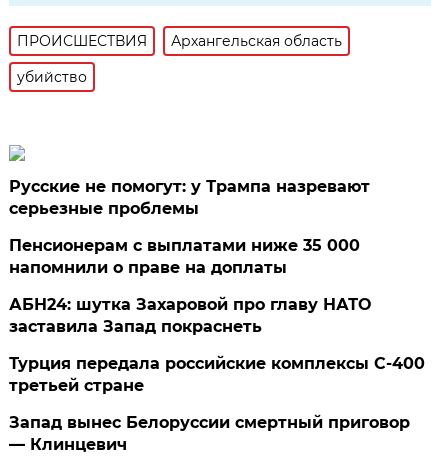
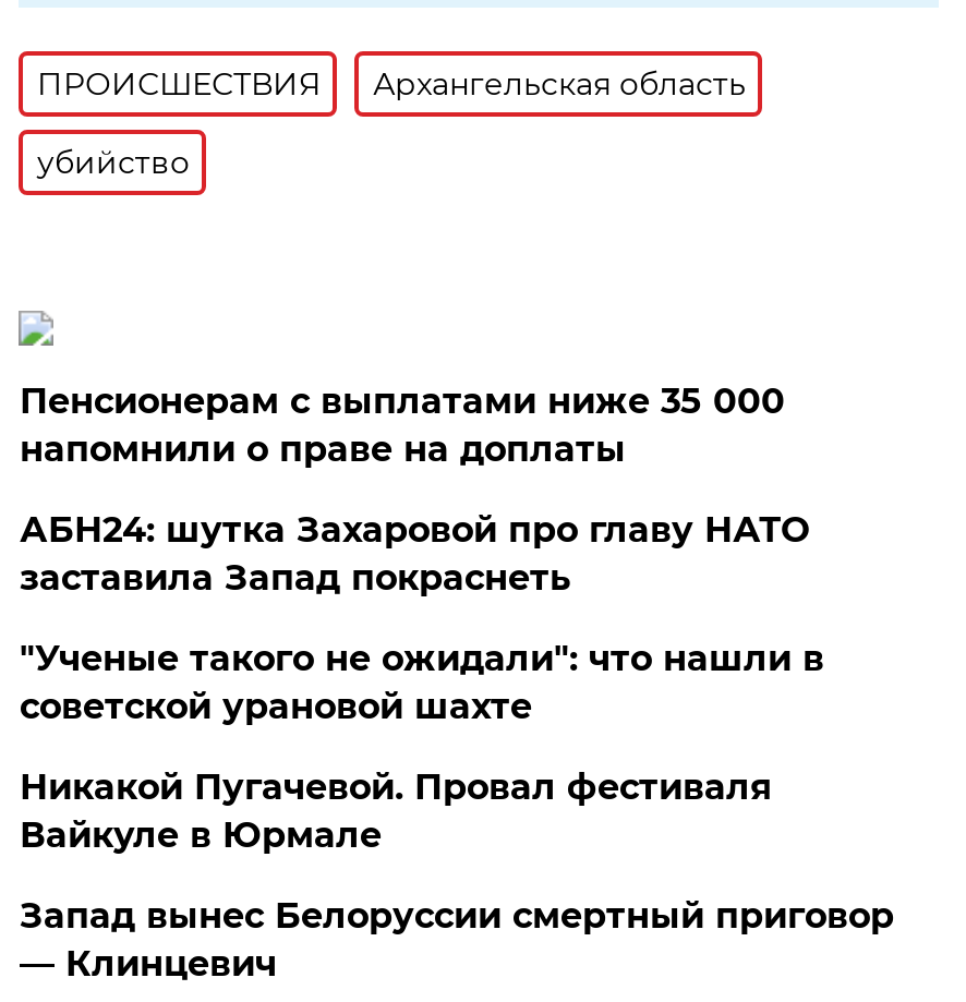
[9,177,370,218] Русские не помогут: у Трампа назревают | серьезные проблемы -> none
moved [9,236,371,336] -> [19,380,809,598]: Пенсионерам с выплатами ниже 35 000 | напомнили о праве на доплаты | АБН24: шутка Захаровой про главу НАТО | заставила Запад покраснеть
[9,354,425,395] Турция передала российские комплексы С-400 | третьей стране -> [19,638,824,856] "Ученые такого не ожидали": что нашли в | советской урановой шахте | Никакой Пугачевой. Провал фестиваля | Вайкуле в Юрмале

